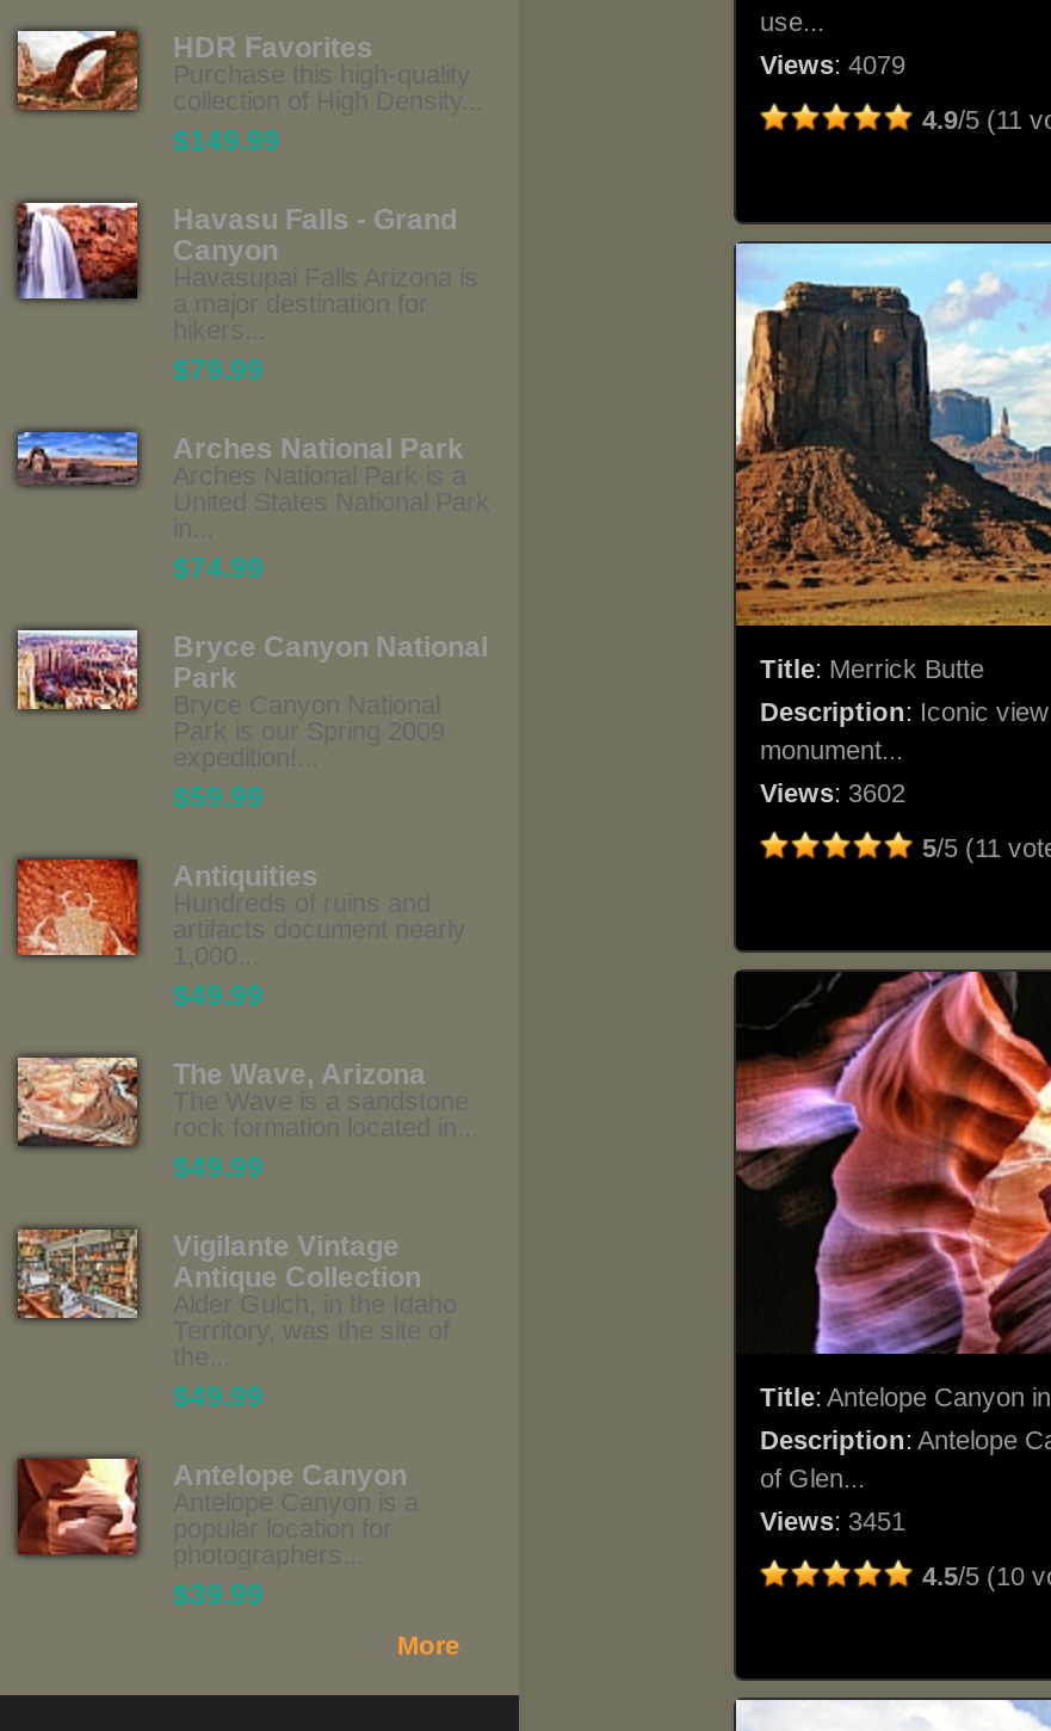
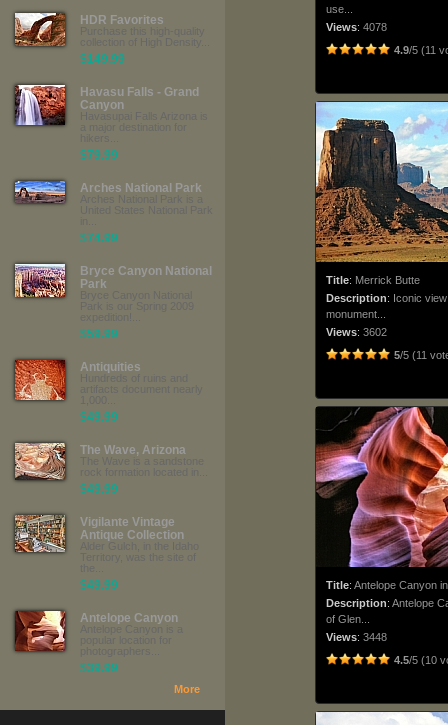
[760,50,905,79] Views: 4079 -> [326,21,387,33] Views: 4078
[760,1507,905,1535] Views: 3451 -> [326,631,387,643] Views: 3448

